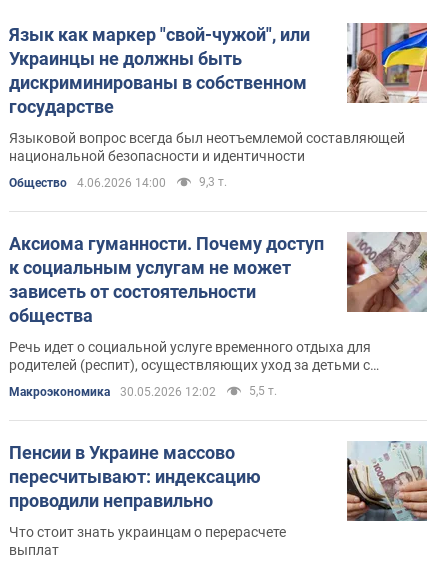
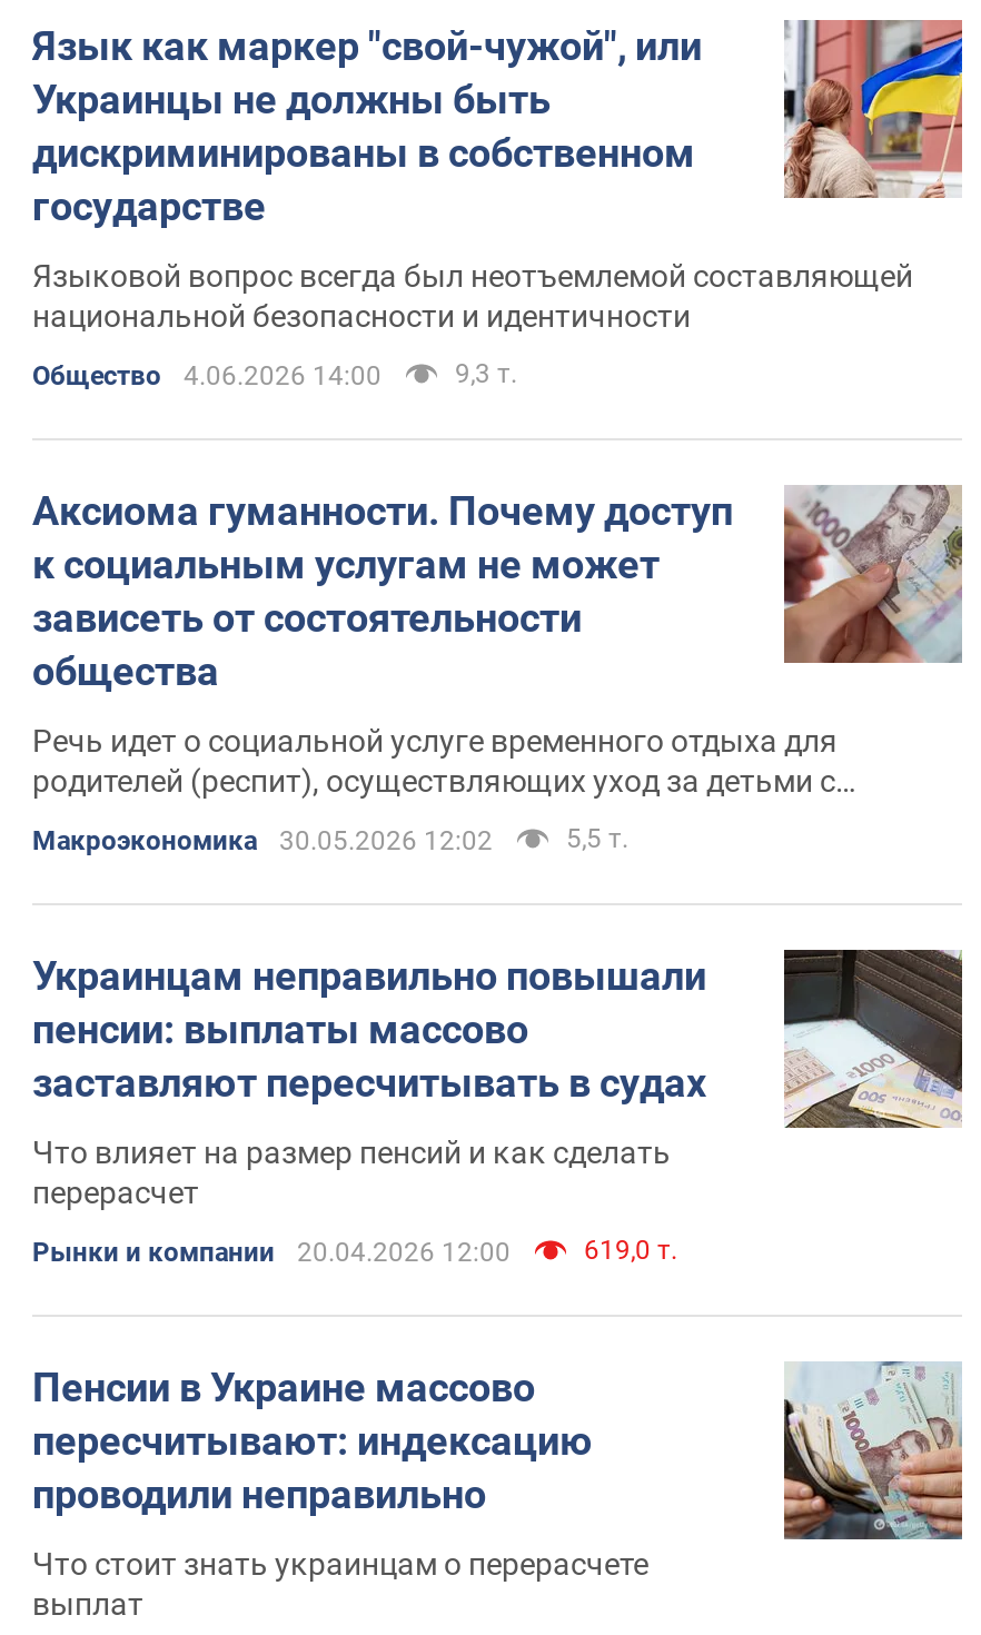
none -> [32,948,964,1268] [image] | Украинцам неправильно повышали | пенсии: выплаты массово | заставляют пересчитывать в судах | Что влияет на размер пенсий и как сделать | перерасчет | Рынки и компании | 20.04.2026 12:00 | 619,0 т.

